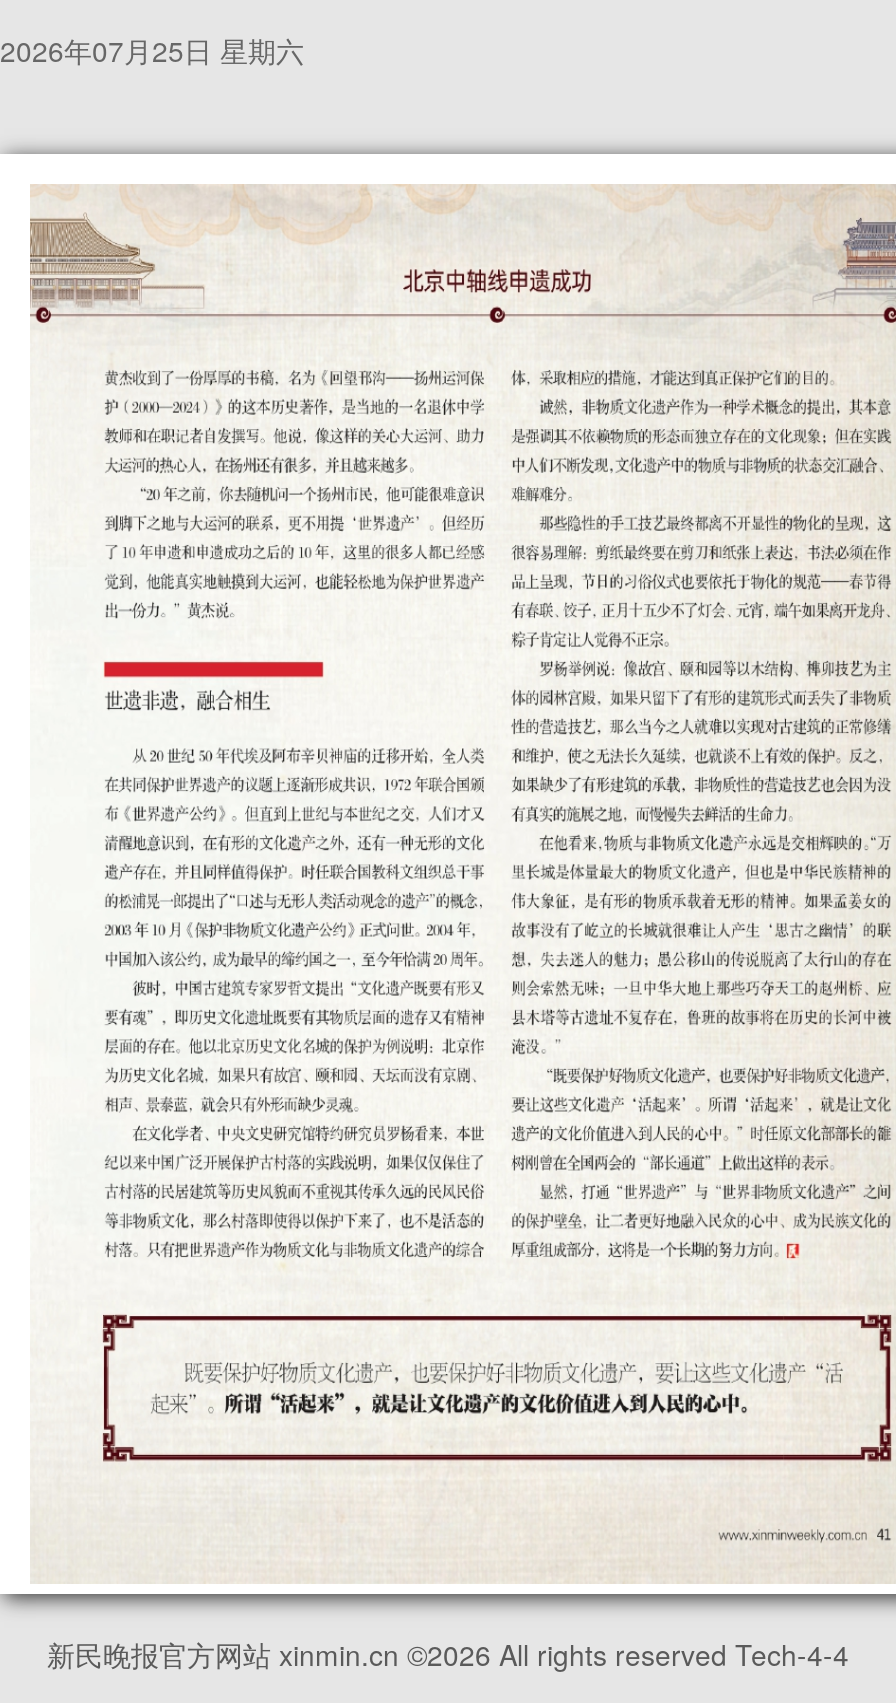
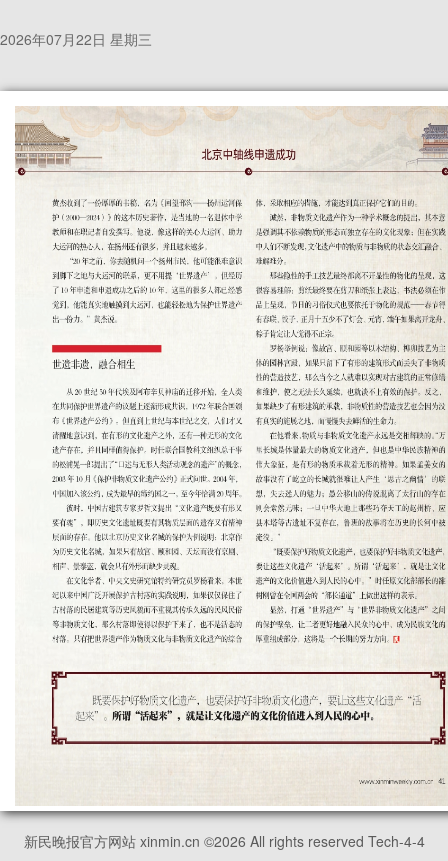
[0,30,304,70] 2026年07月25日 星期六 -> [0,29,152,49] 2026年07月22日 星期三

